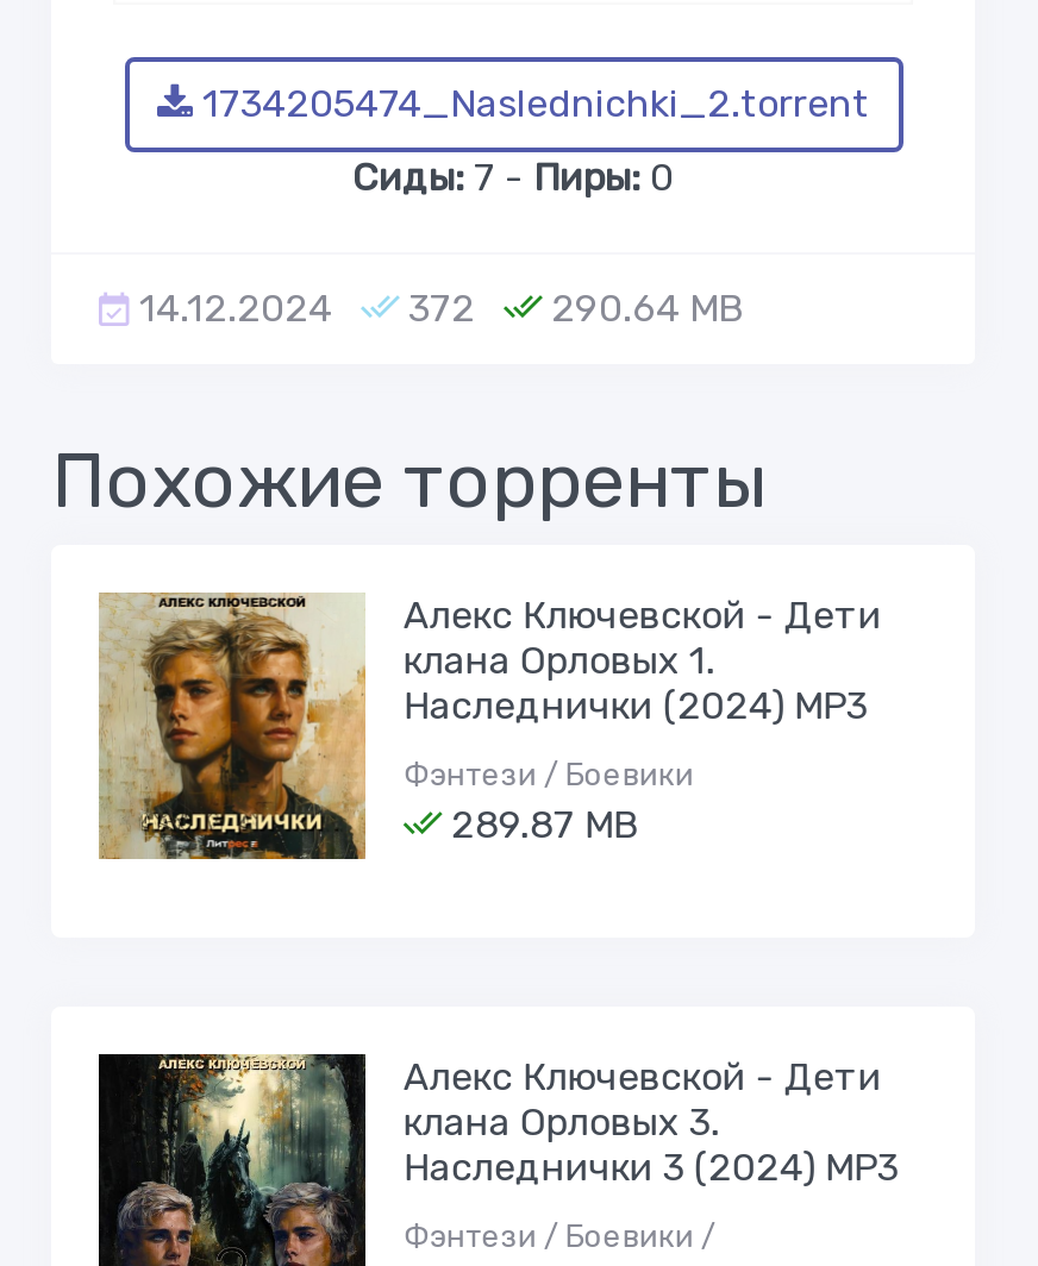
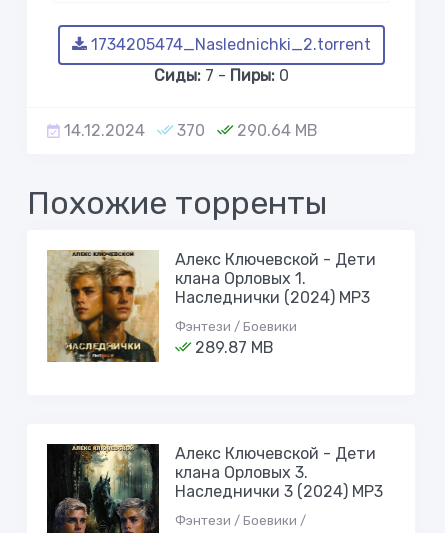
[130,285,744,331] 14.12.2024 372 290.64 MB -> [60,121,318,140] 14.12.2024 370 290.64 MB

